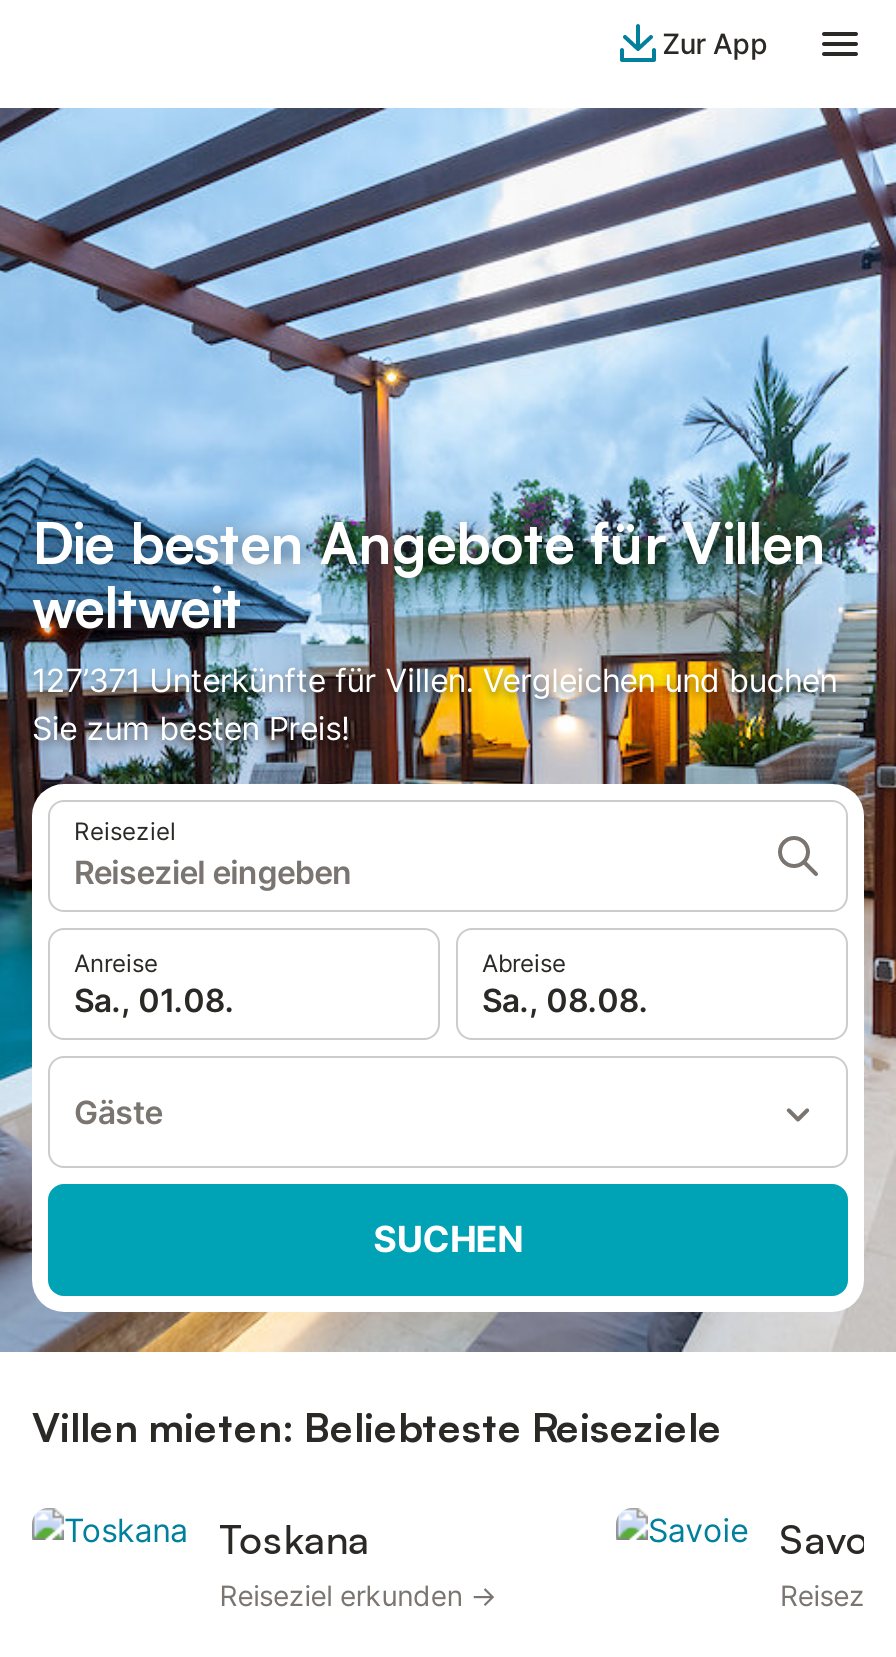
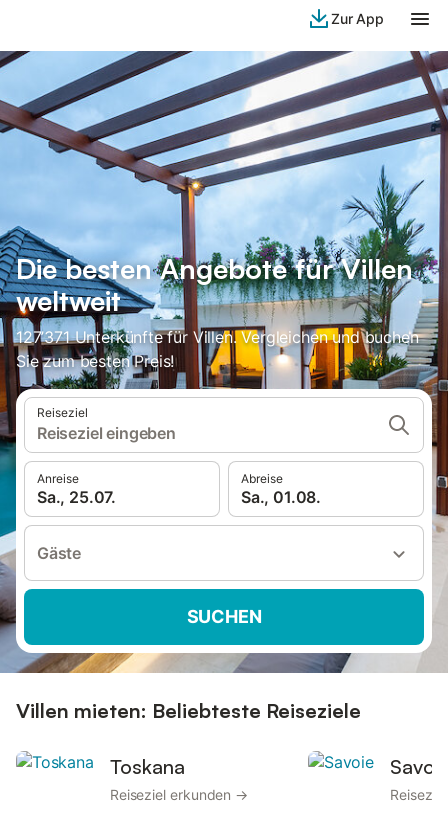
[74,980,234,1020] Sa., 01.08. -> [37,487,116,507] Sa., 25.07.
[482,980,648,1020] Sa., 08.08. -> [241,487,321,507] Sa., 01.08.

